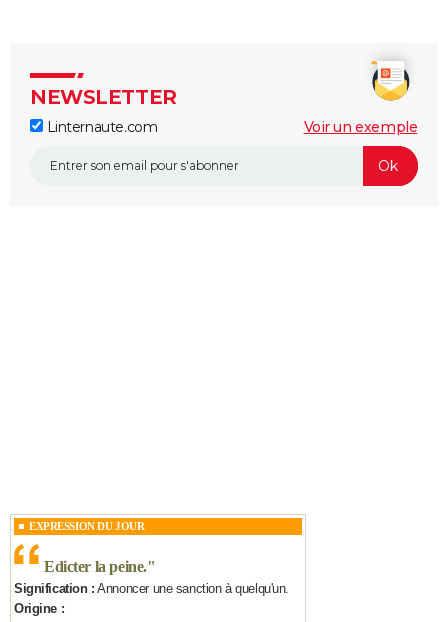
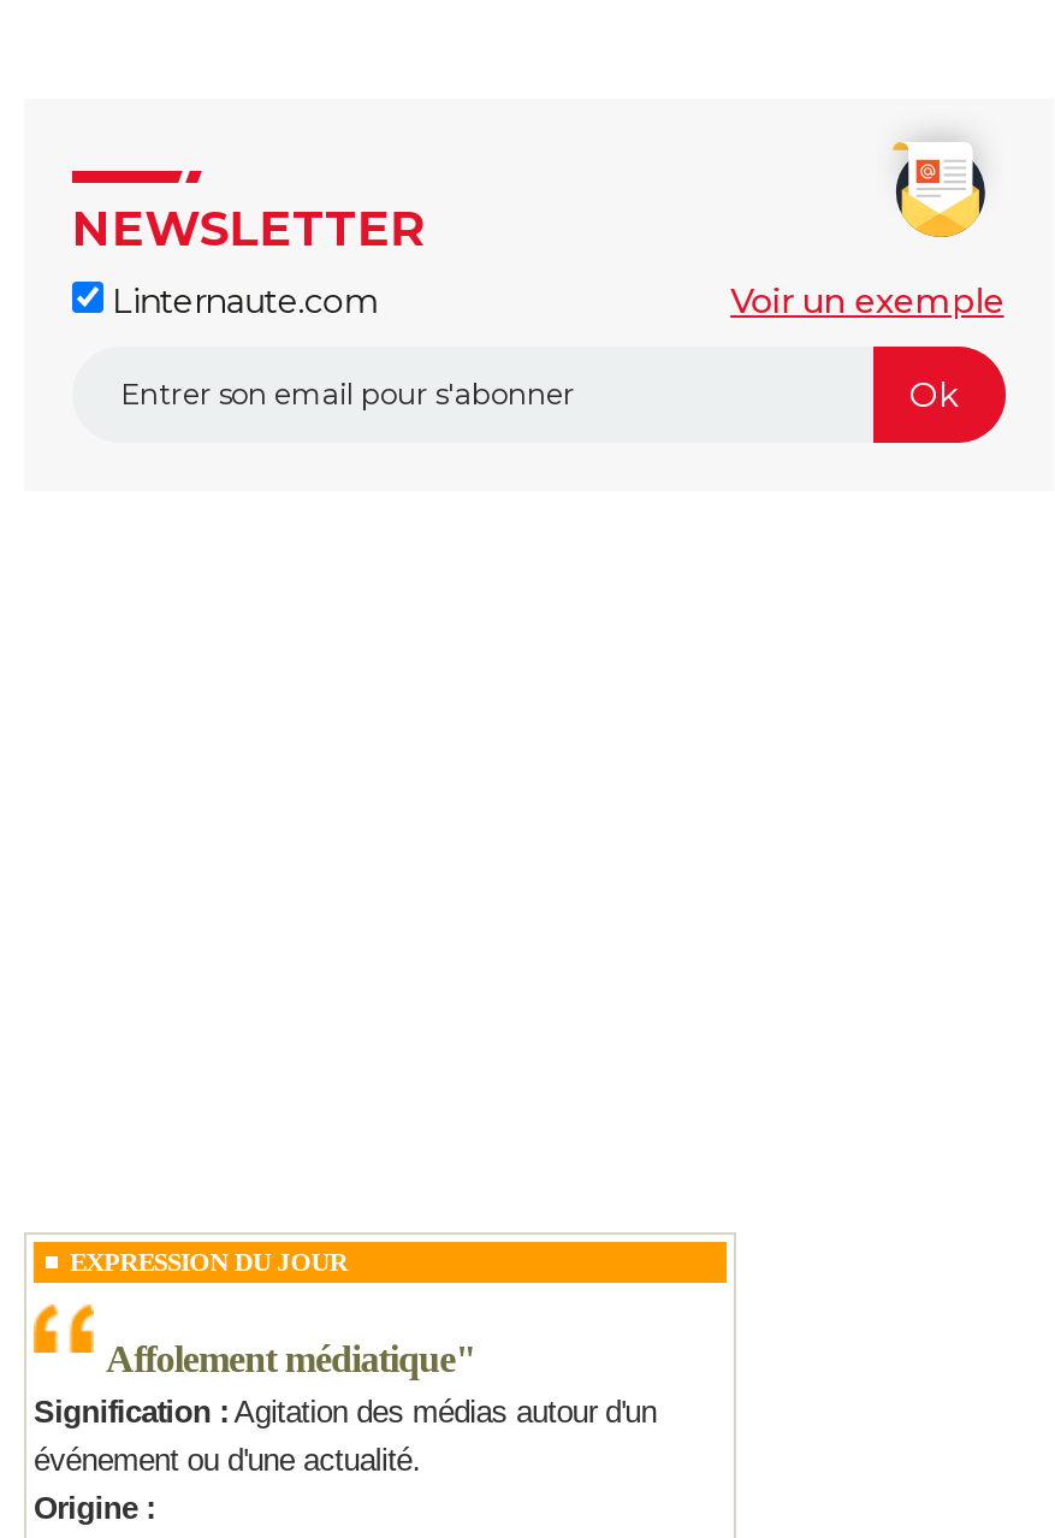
[14,558,289,596] Edicter la peine. " | Signification : Annoncer une sanction à quelqu'un. -> [34,1338,656,1478] Affolement médiatique" | Signification : Agitation des médias autour d'un | événement ou d'une actualité.

